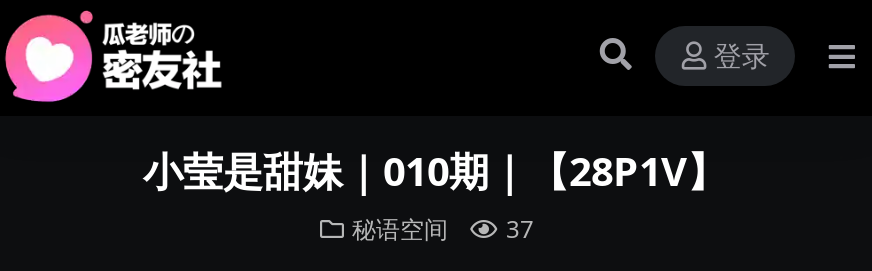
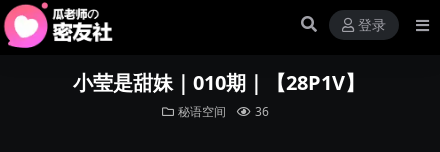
[352,212,534,246] 秘语空间 37 -> [177,103,268,120] 秘语空间 36

